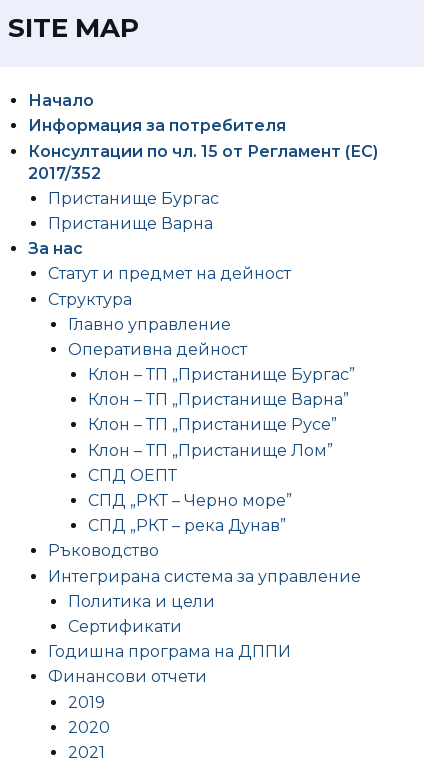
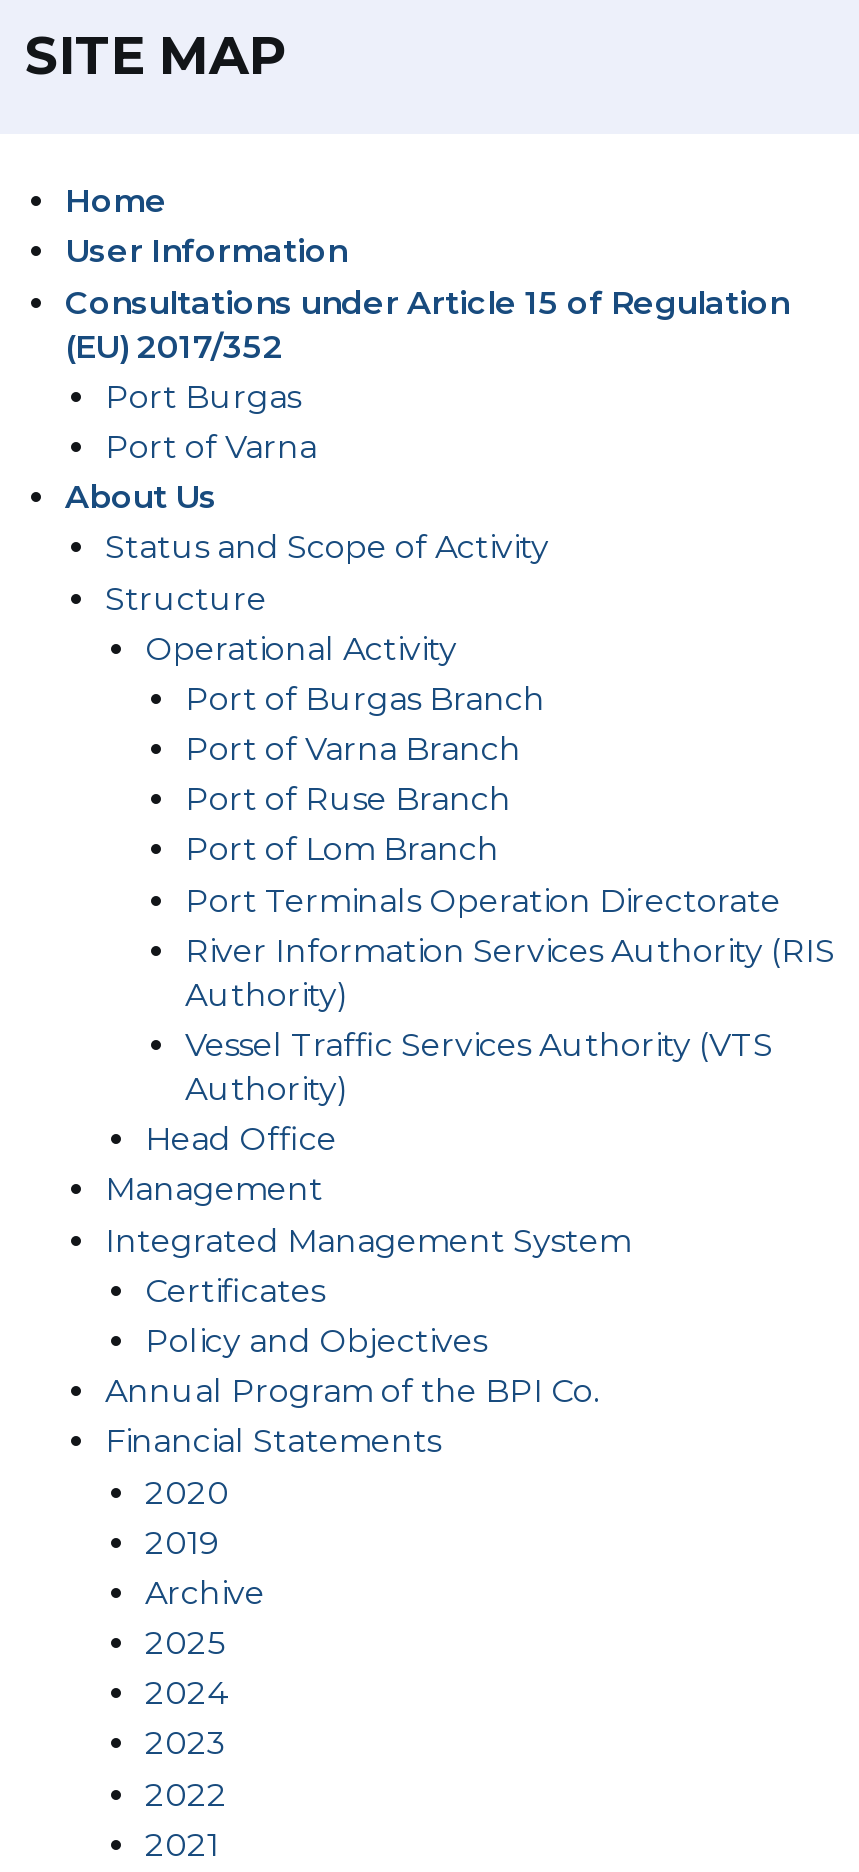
[28,91,378,686] Начало | Информация за потребителя | Консултации по чл. 15 от Регламент (ЕС) | 2017/352 | Пристанище Бургас | Пристанище Варна | За нас | Статут и предмет на дейност | Структура | Главно управление | Оперативна дейност | Клон – ТП „Пристанище Бургас” | Клон – ТП „Пристанище Варна” | Клон – ТП „Пристанище Русе” | Клон – ТП „Пристанище Лом” | СПД ОЕПТ | СПД „РКТ – Черно море” | СПД „РКТ – река Дунав” | Ръководство | Интегрирана система за управление | Политика и цели | Сертификати | Годишна програма на ДППИ | Финансови отчети -> [65,182,835,1511] Home | User Information | Consultations under Article 15 of Regulation | (EU) 2017/352 | Port Burgas | Port of Varna | About Us | Status and Scope of Activity | Structure | Operational Activity | Port of Burgas Branch | Port of Varna Branch | Port of Ruse Branch | Port of Lom Branch | Port Terminals Operation Directorate | River Information Services Authority (RIS | Authority) | Vessel Traffic Services Authority (VTS | Authority) | Head Office | Management | Integrated Management System | Certificates | Policy and Objectives | Annual Program of the BPI Co. | Financial Statements | 2020
[68,718,110,737] 2020 -> [145,1574,265,1813] Archive | 2025 | 2024 | 2023 | 2022

